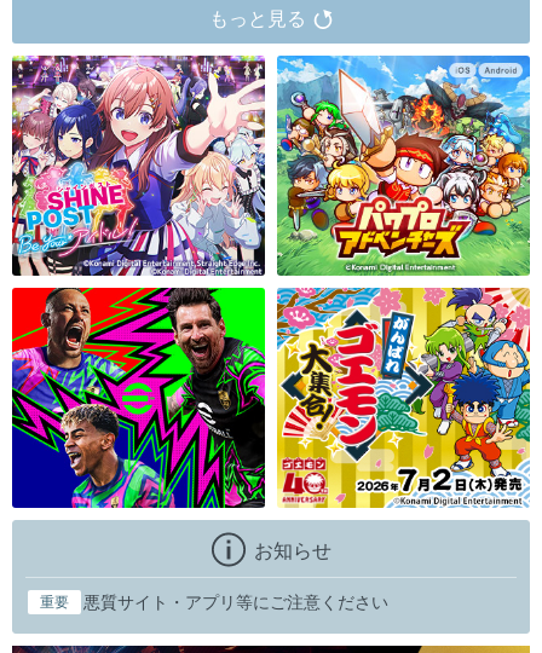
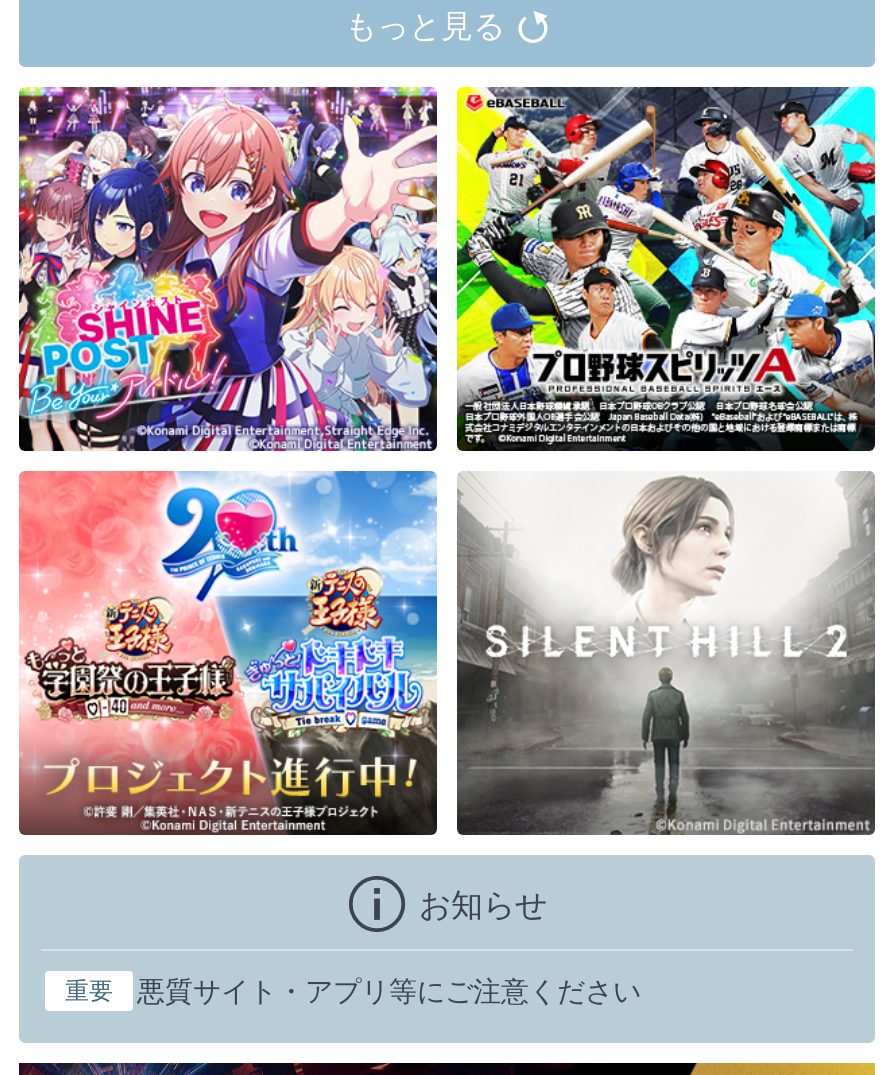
[276,54,531,277] [image] -> [455,85,877,453] [image]
[11,287,266,509] [image] -> [17,469,439,837] [image]
[276,287,531,509] [image] -> [455,471,877,837] [image]

